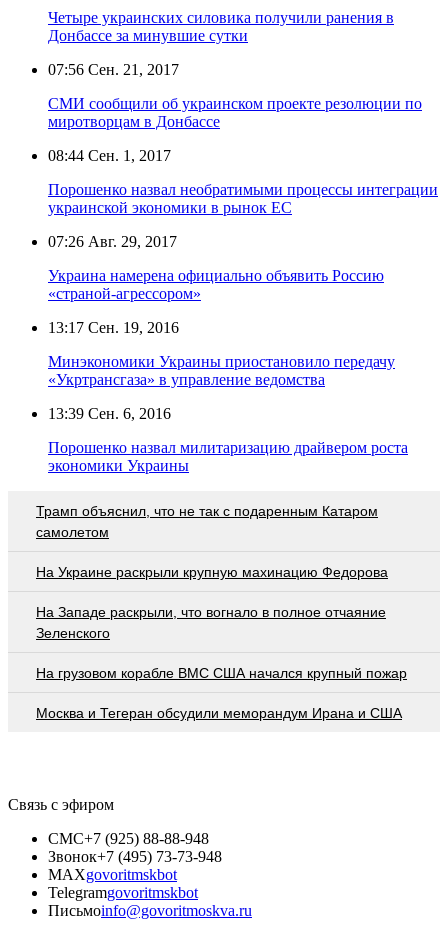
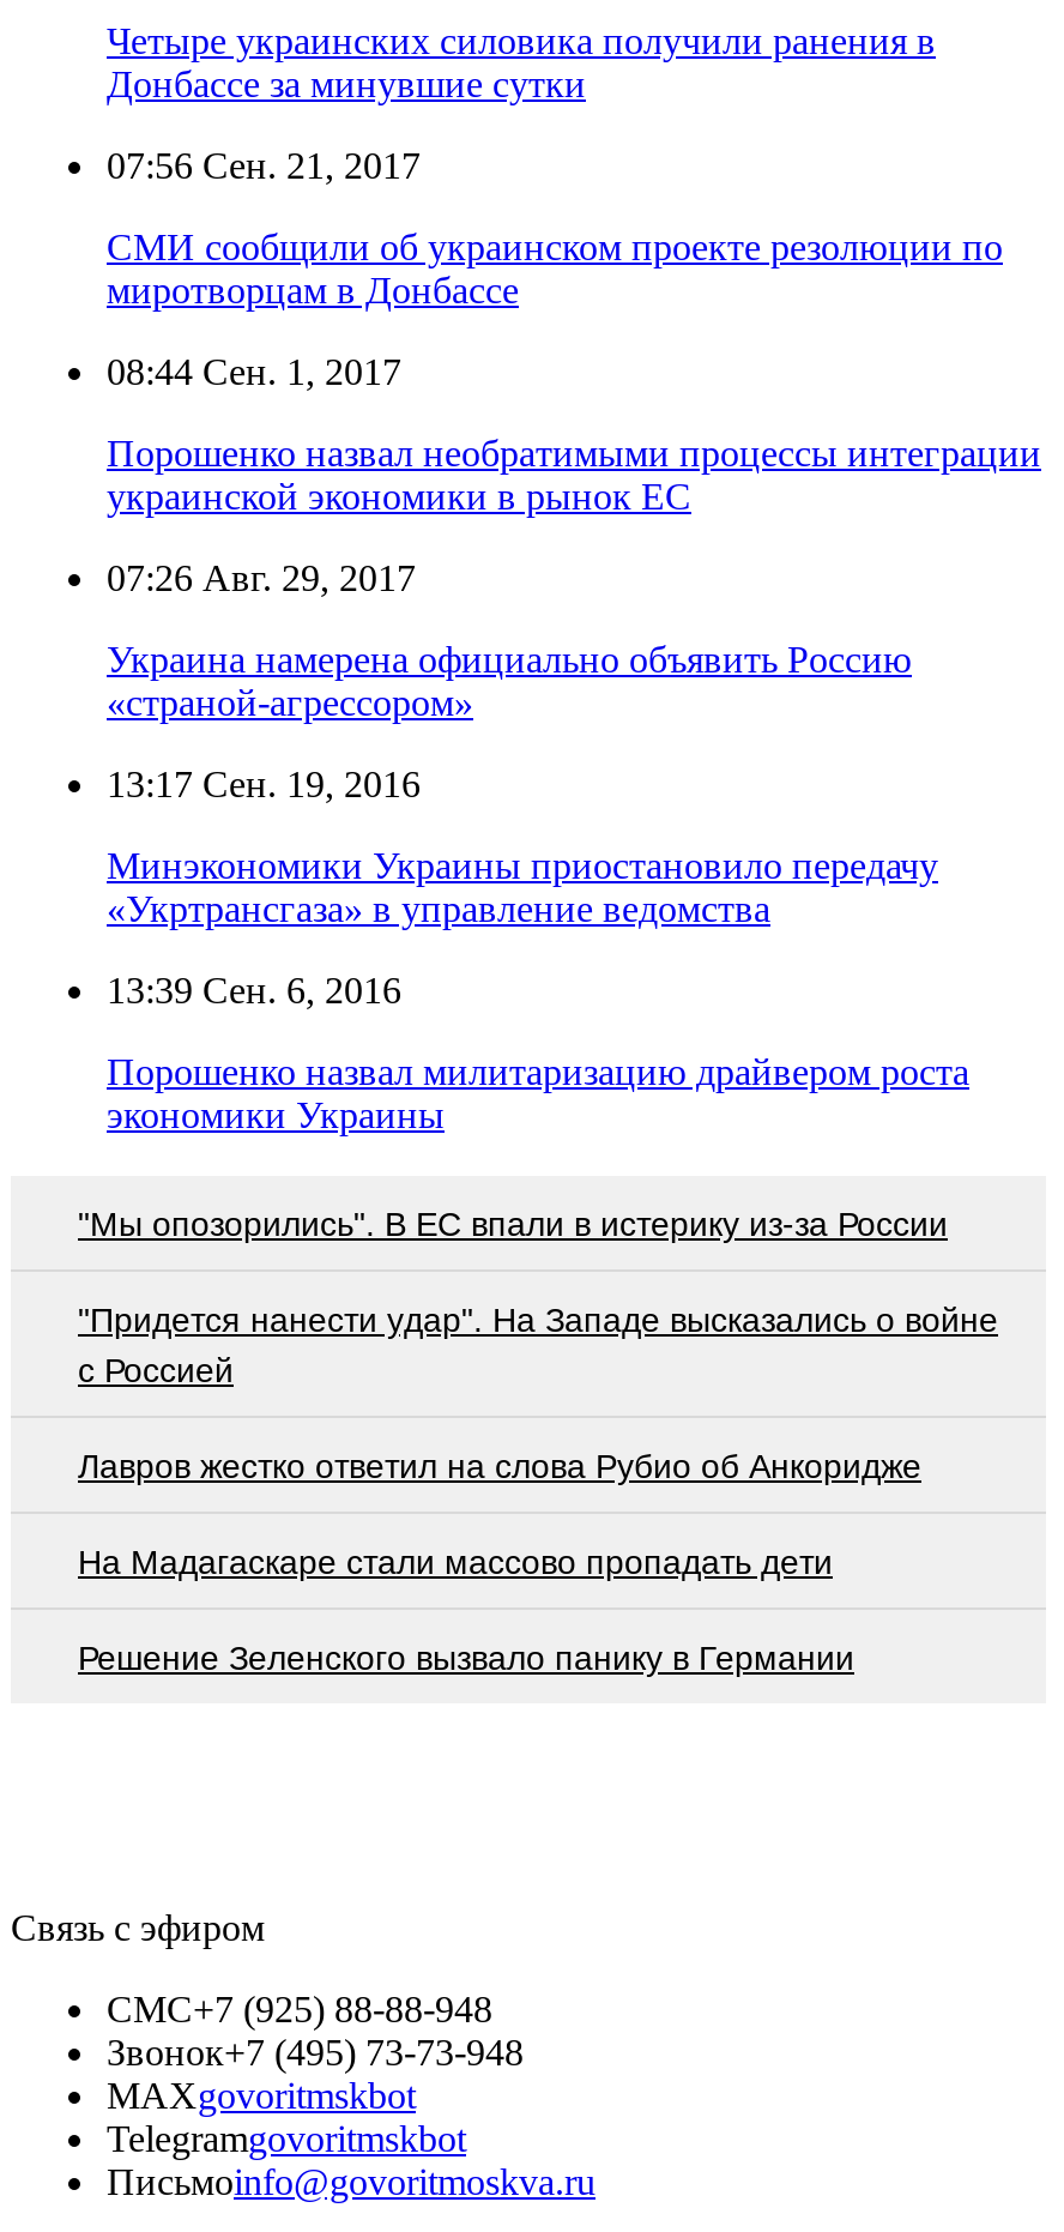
[36,503,378,540] Трамп объяснил, что не так с подаренным Катаром | самолетом -> [78,1205,948,1243] "Мы опозорились". В ЕС впали в истерику из-за России
[36,564,388,580] На Украине раскрыли крупную махинацию Федорова -> [78,1301,998,1390] "Придется нанести удар". На Западе высказались о войне | с Россией
[36,604,386,641] На Западе раскрыли, что вогнало в полное отчаяние | Зеленского -> [78,1447,921,1485] Лавров жестко ответил на слова Рубио об Анкоридже
[36,665,407,681] На грузовом корабле ВМС США начался крупный пожар -> [78,1543,833,1581] На Мадагаскаре стали массово пропадать дети
[36,705,402,721] Москва и Тегеран обсудили меморандум Ирана и США -> [78,1639,854,1677] Решение Зеленского вызвало панику в Германии

